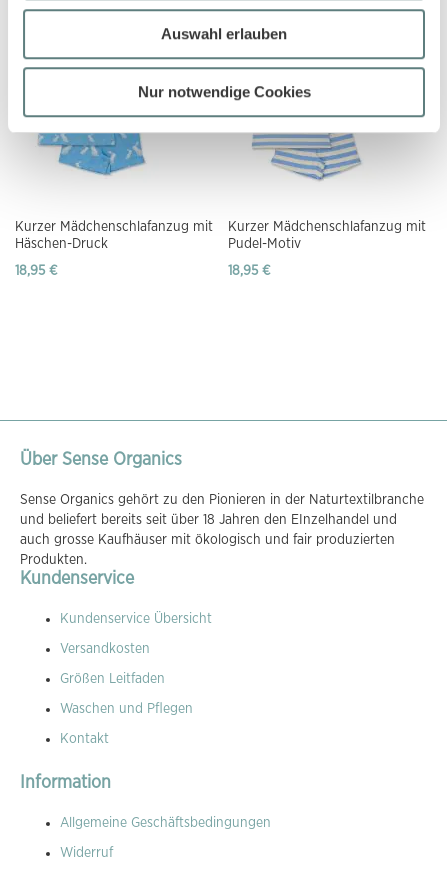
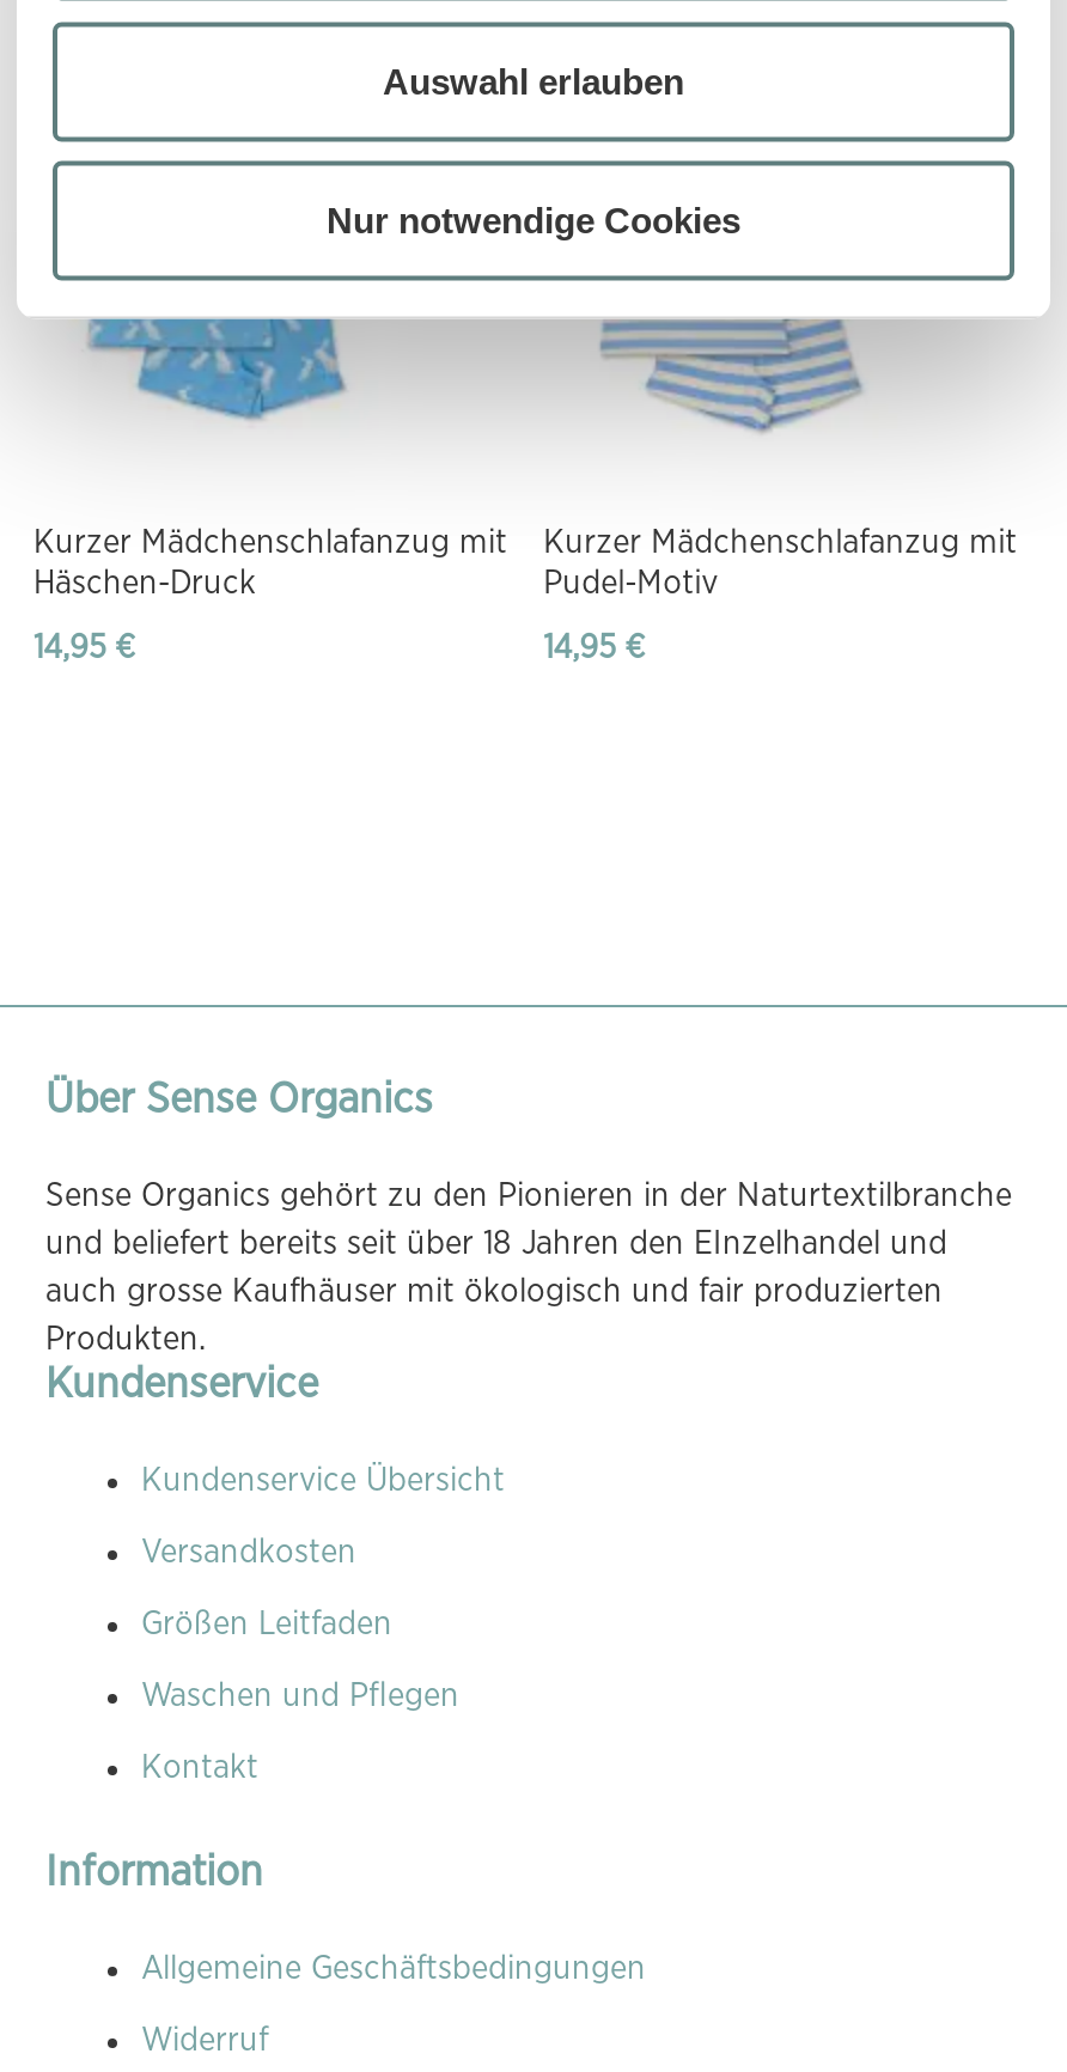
[15,264,58,278] 18,95 € -> [33,631,136,664] 14,95 €
[228,264,271,278] 18,95 € -> [544,631,646,664] 14,95 €

